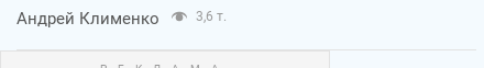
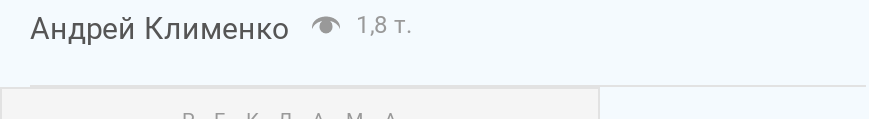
[196,8,227,24] 3,6 т. -> [356,10,412,38] 1,8 т.

